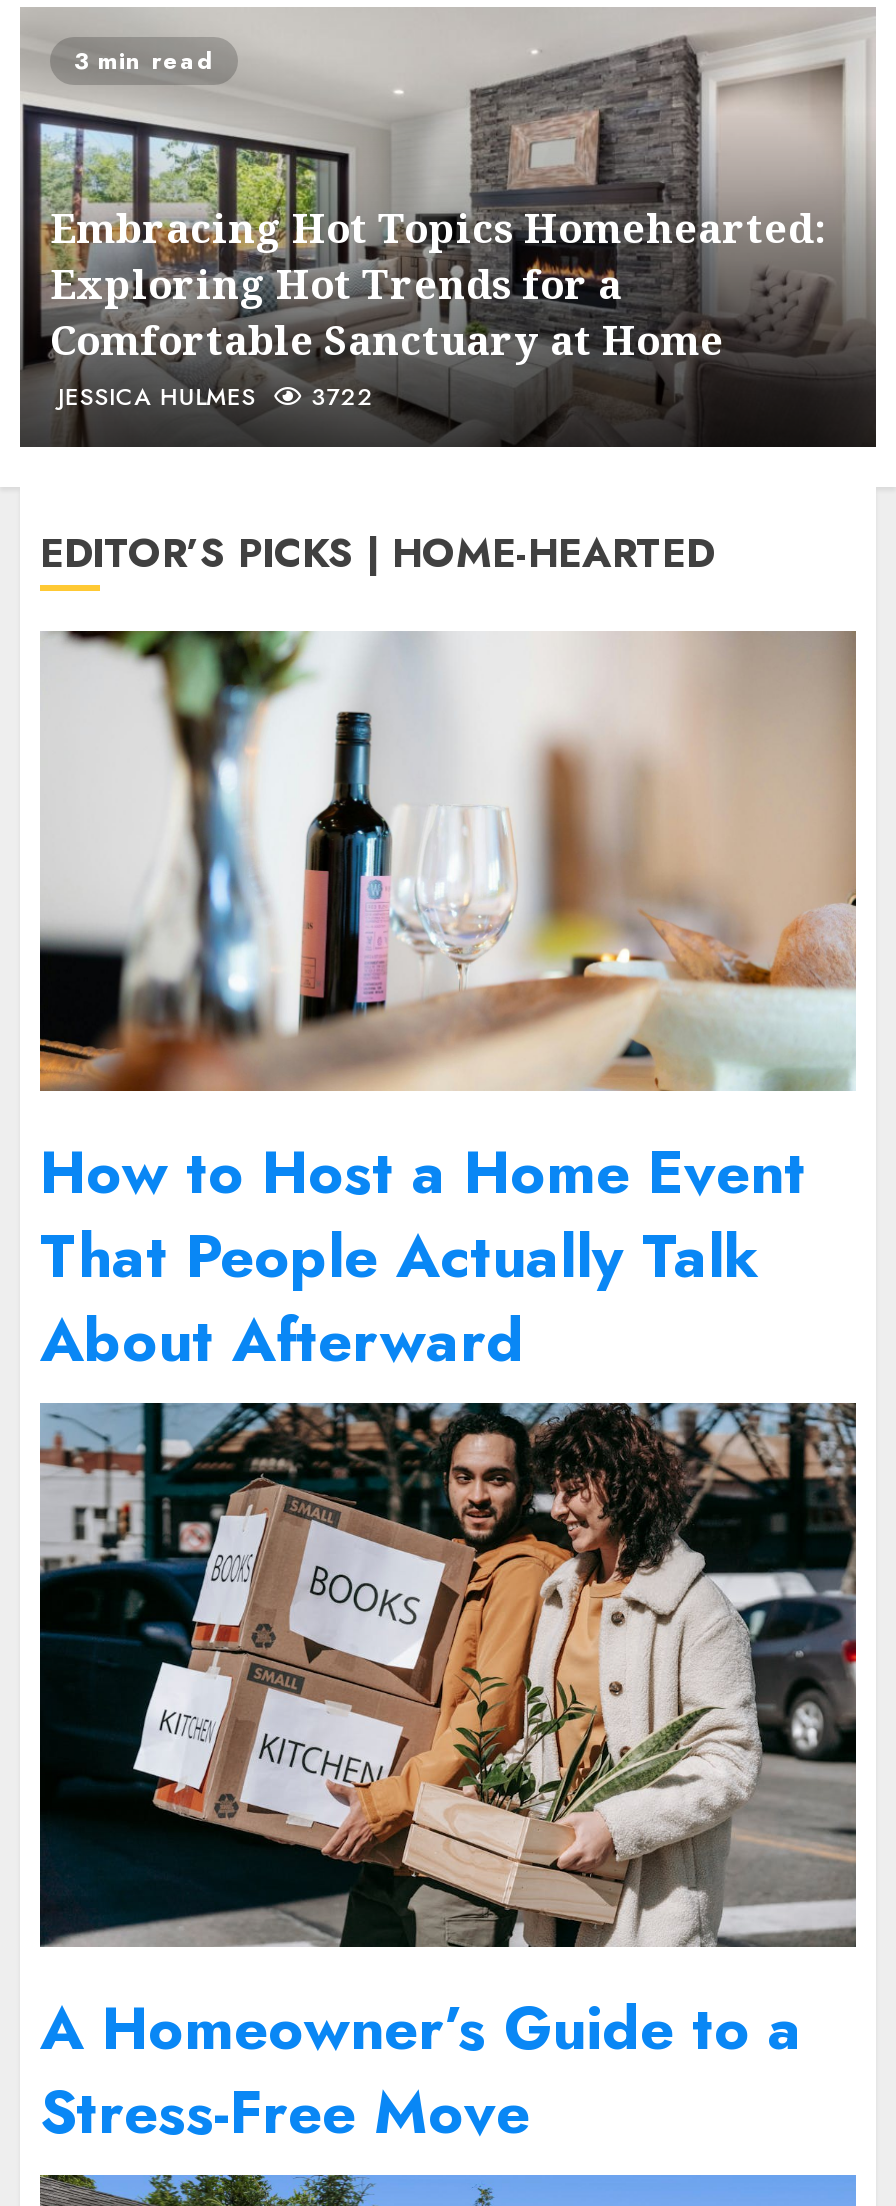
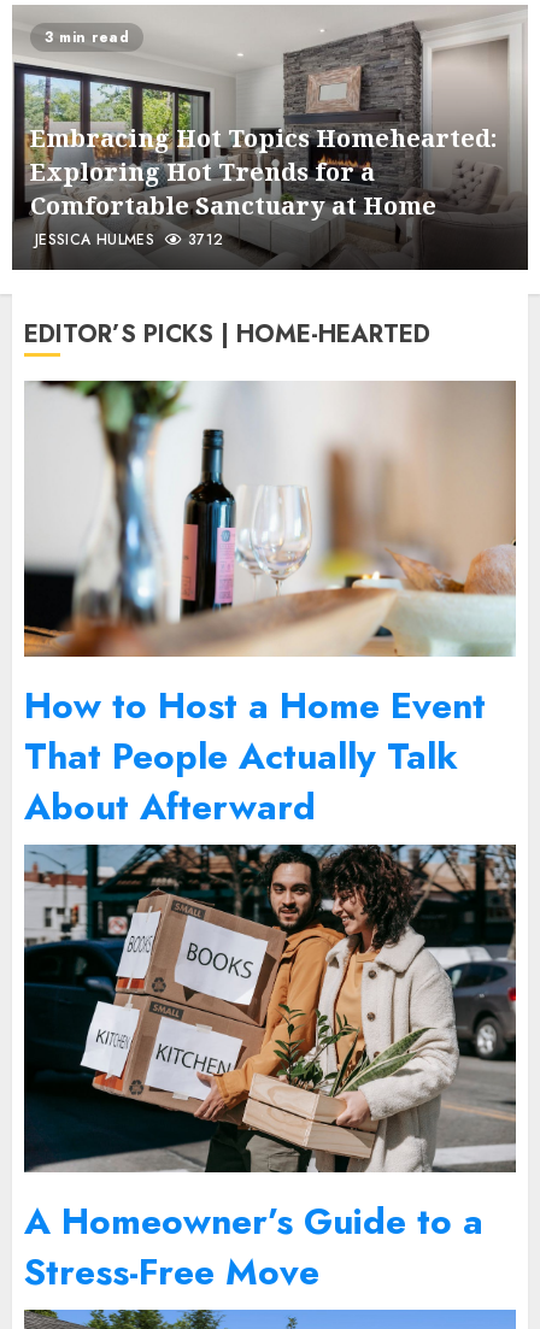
[58,379,374,415] JESSICA HULMES 3722 -> [35,228,223,250] JESSICA HULMES 3712

